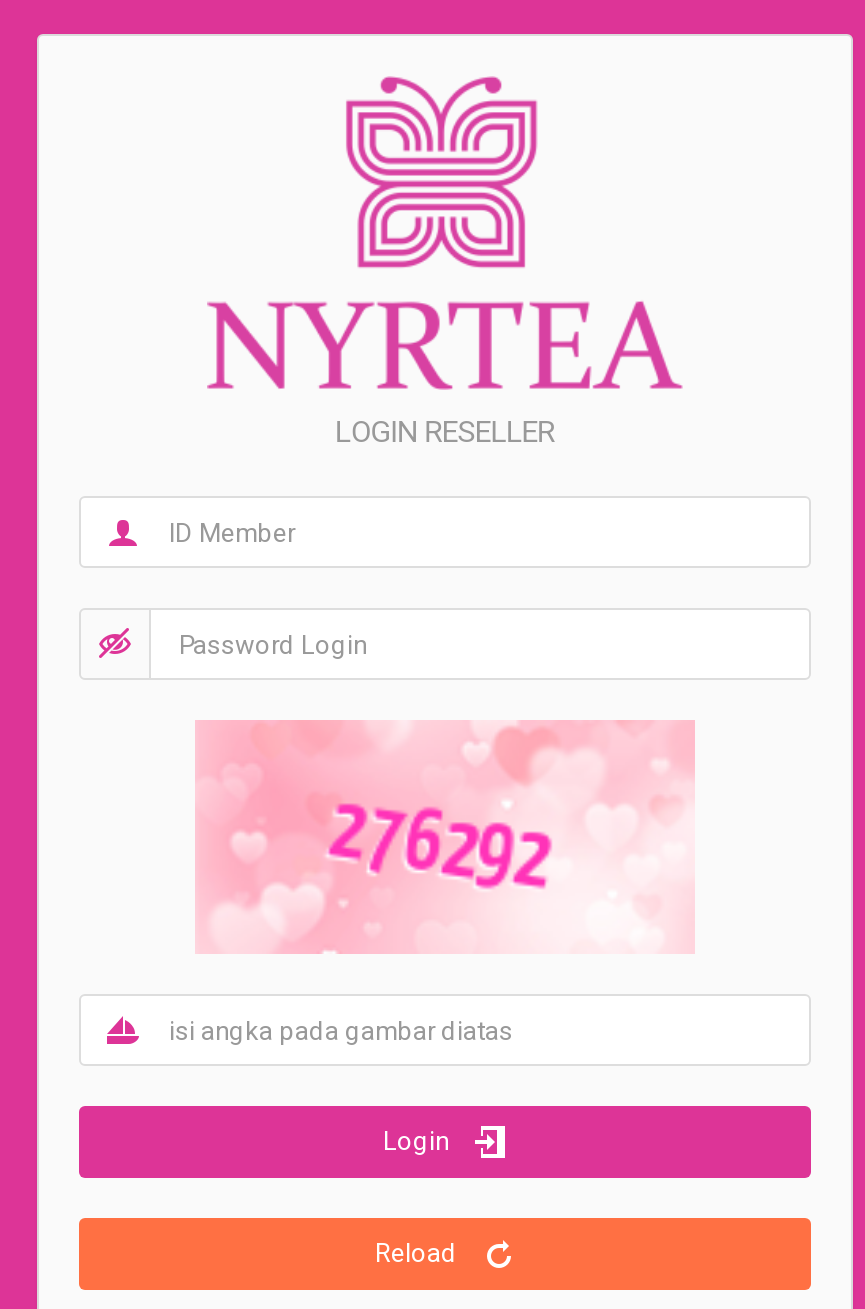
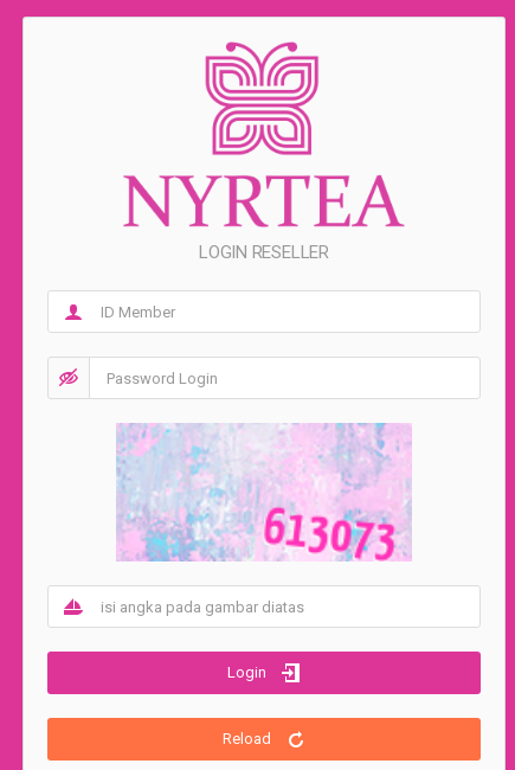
[195,720,695,954] [image] -> [116,422,412,563] [image]

